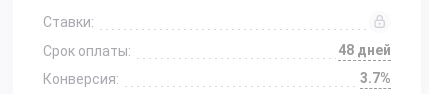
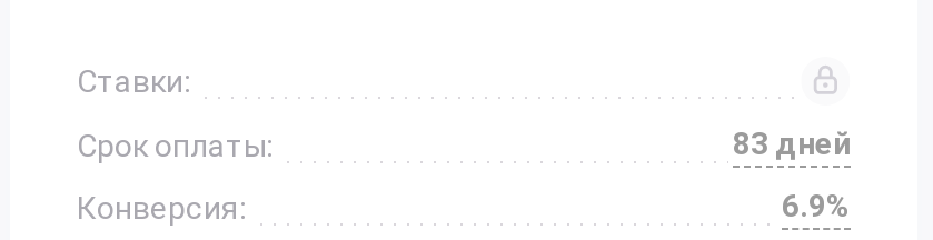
[338,42,391,58] 48 дней -> [733,126,851,161] 83 дней
[360,70,391,86] 3.7% -> [782,188,851,223] 6.9%

